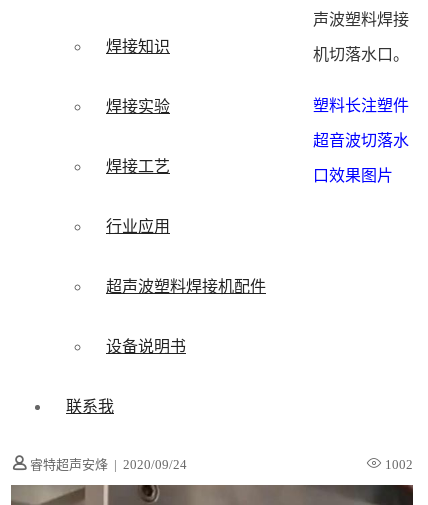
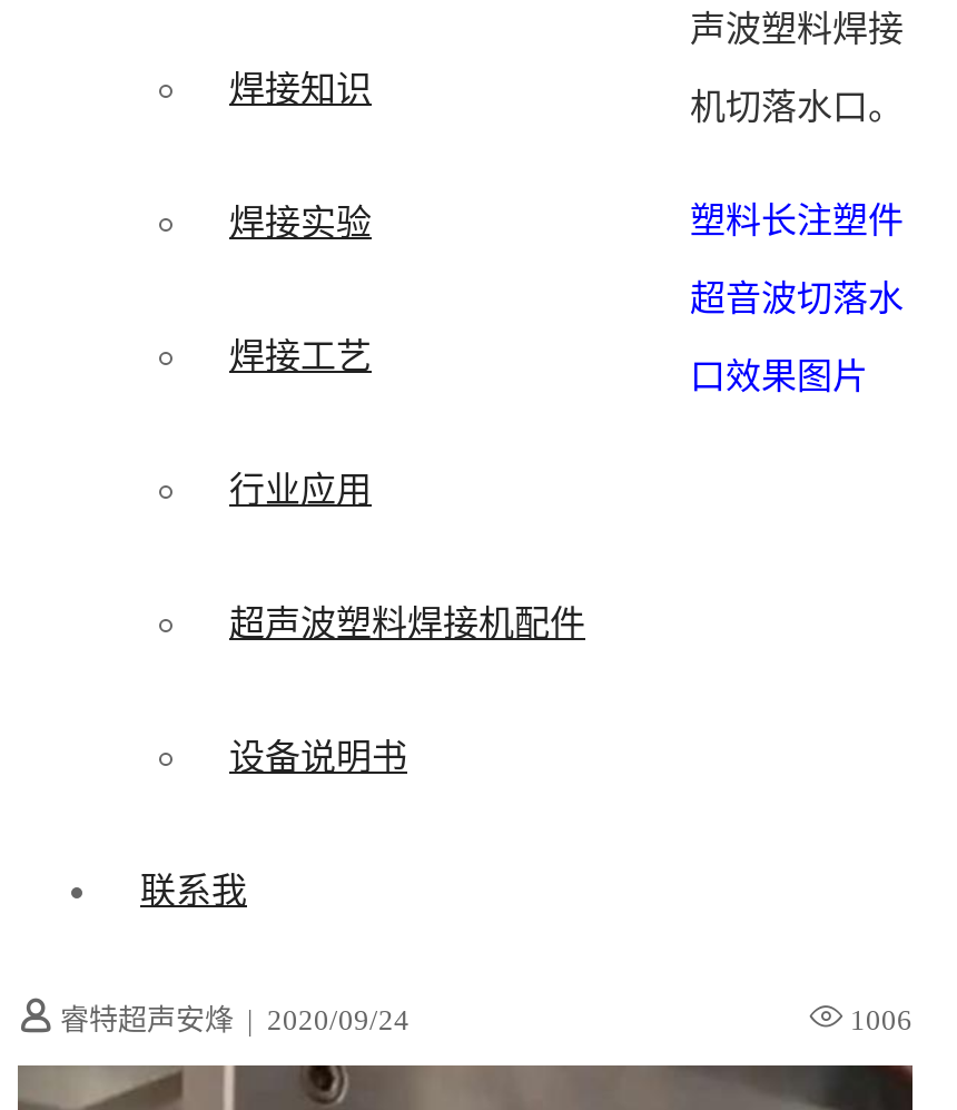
[382,457,413,472] 1002 -> [843,1003,912,1037] 1006

